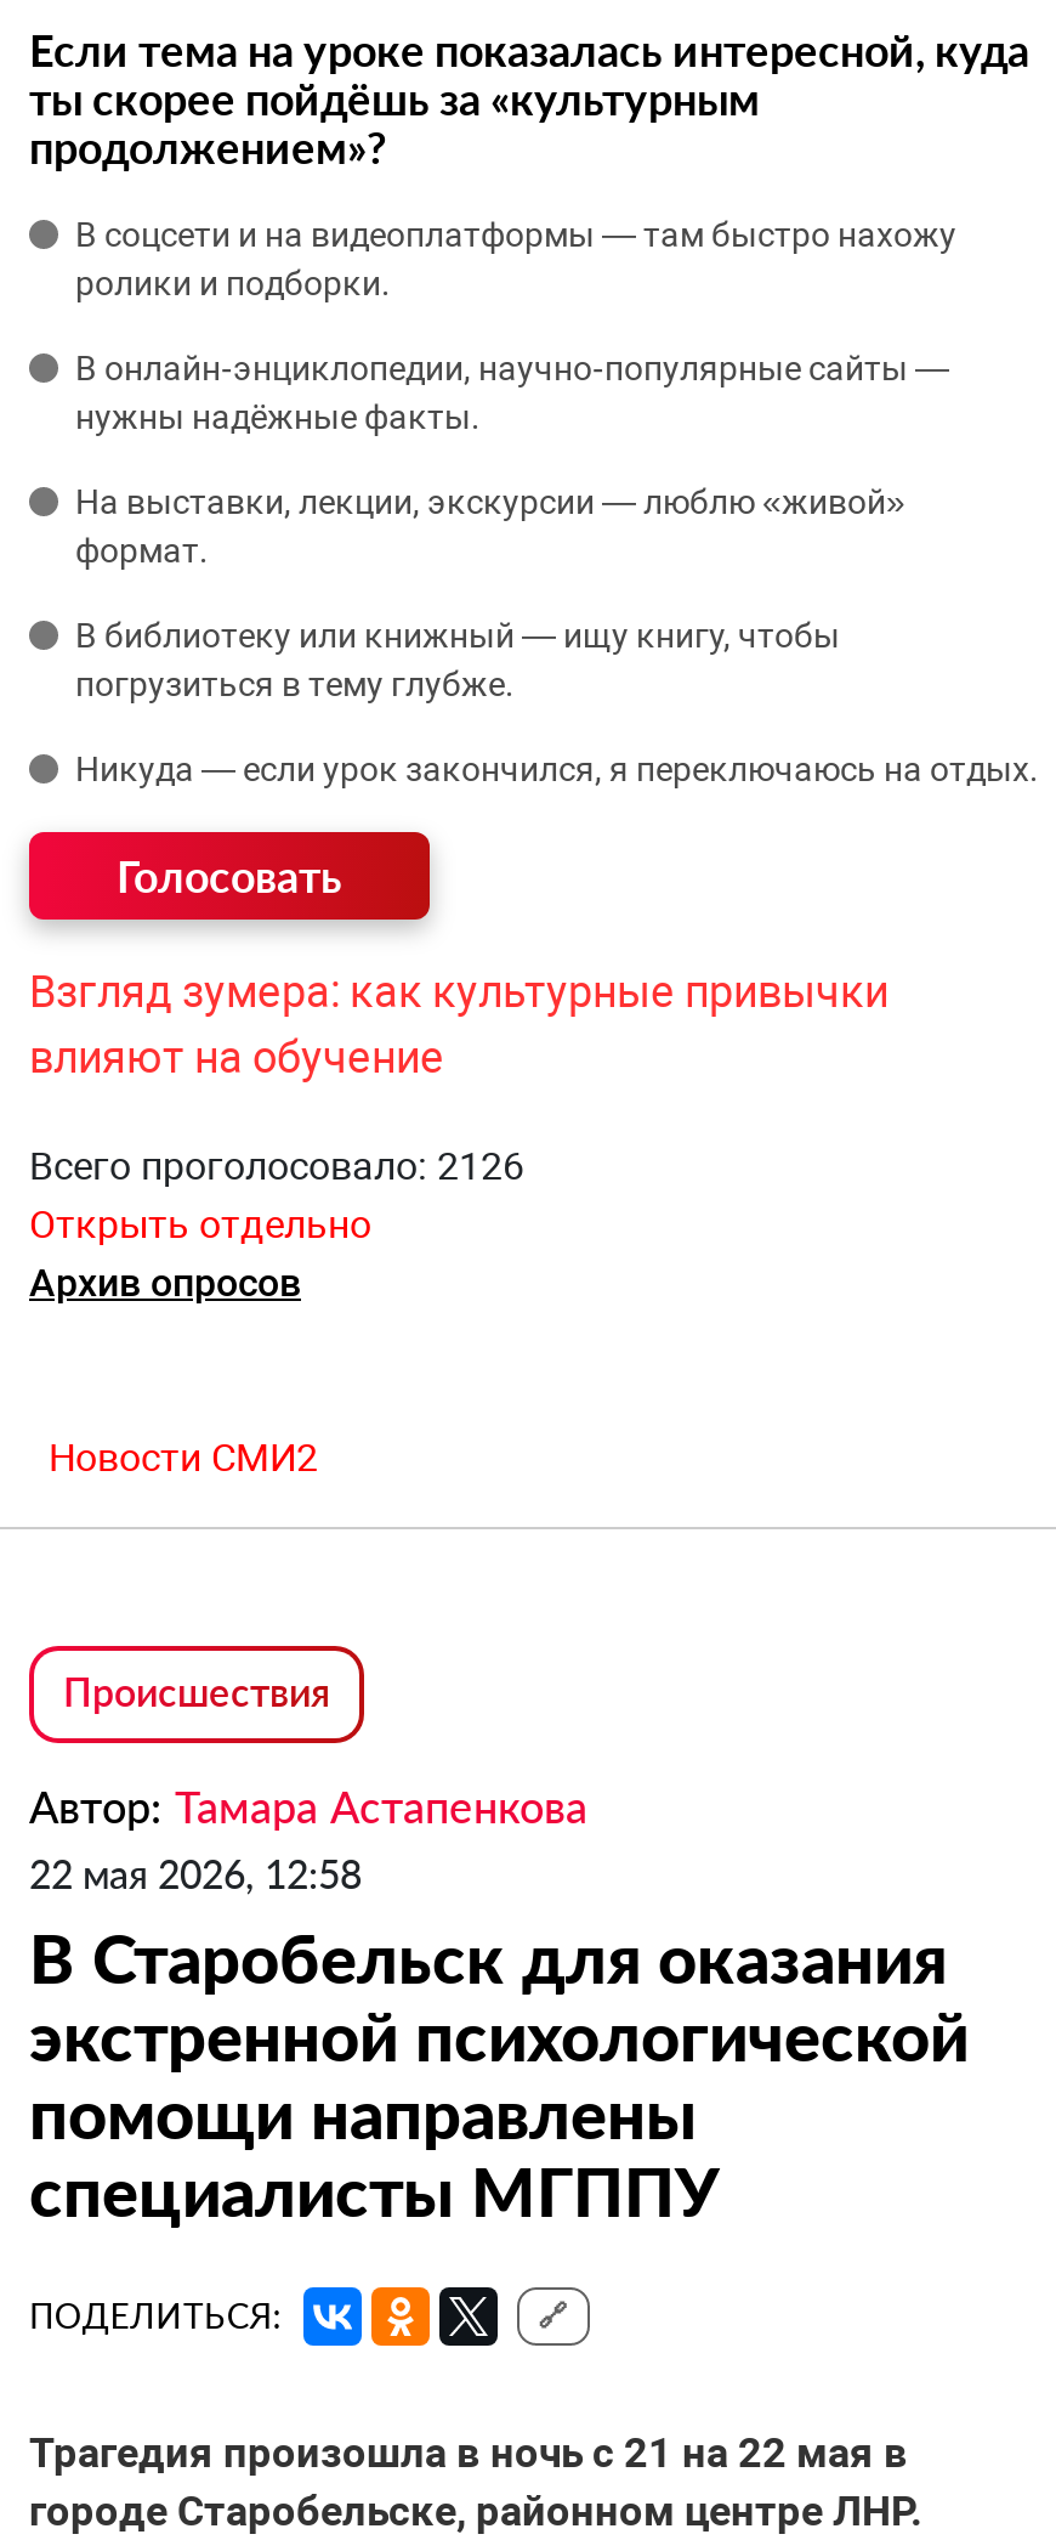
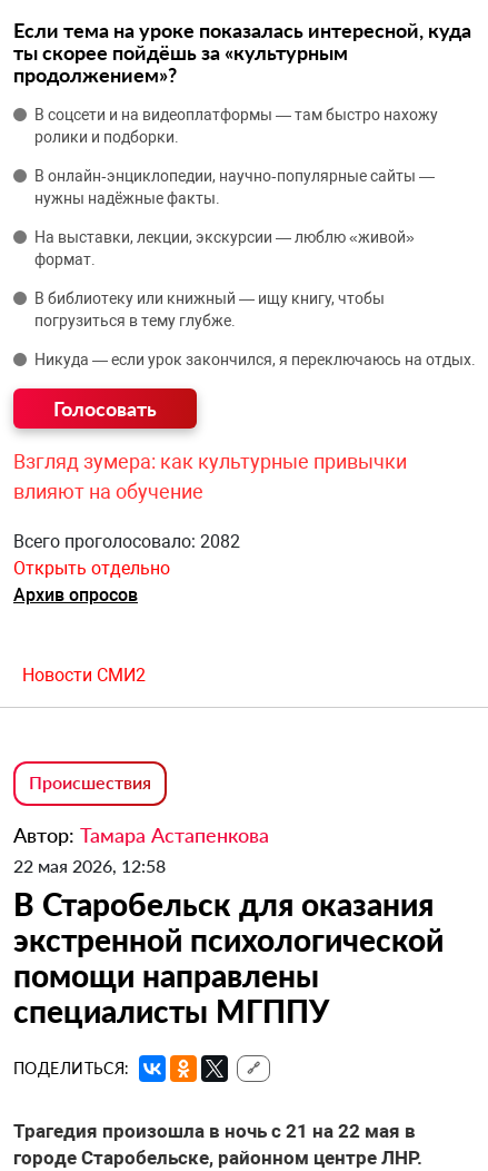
[29,1142,524,1188] Всего проголосовало: 2126 -> [13,531,240,552] Всего проголосовало: 2082

